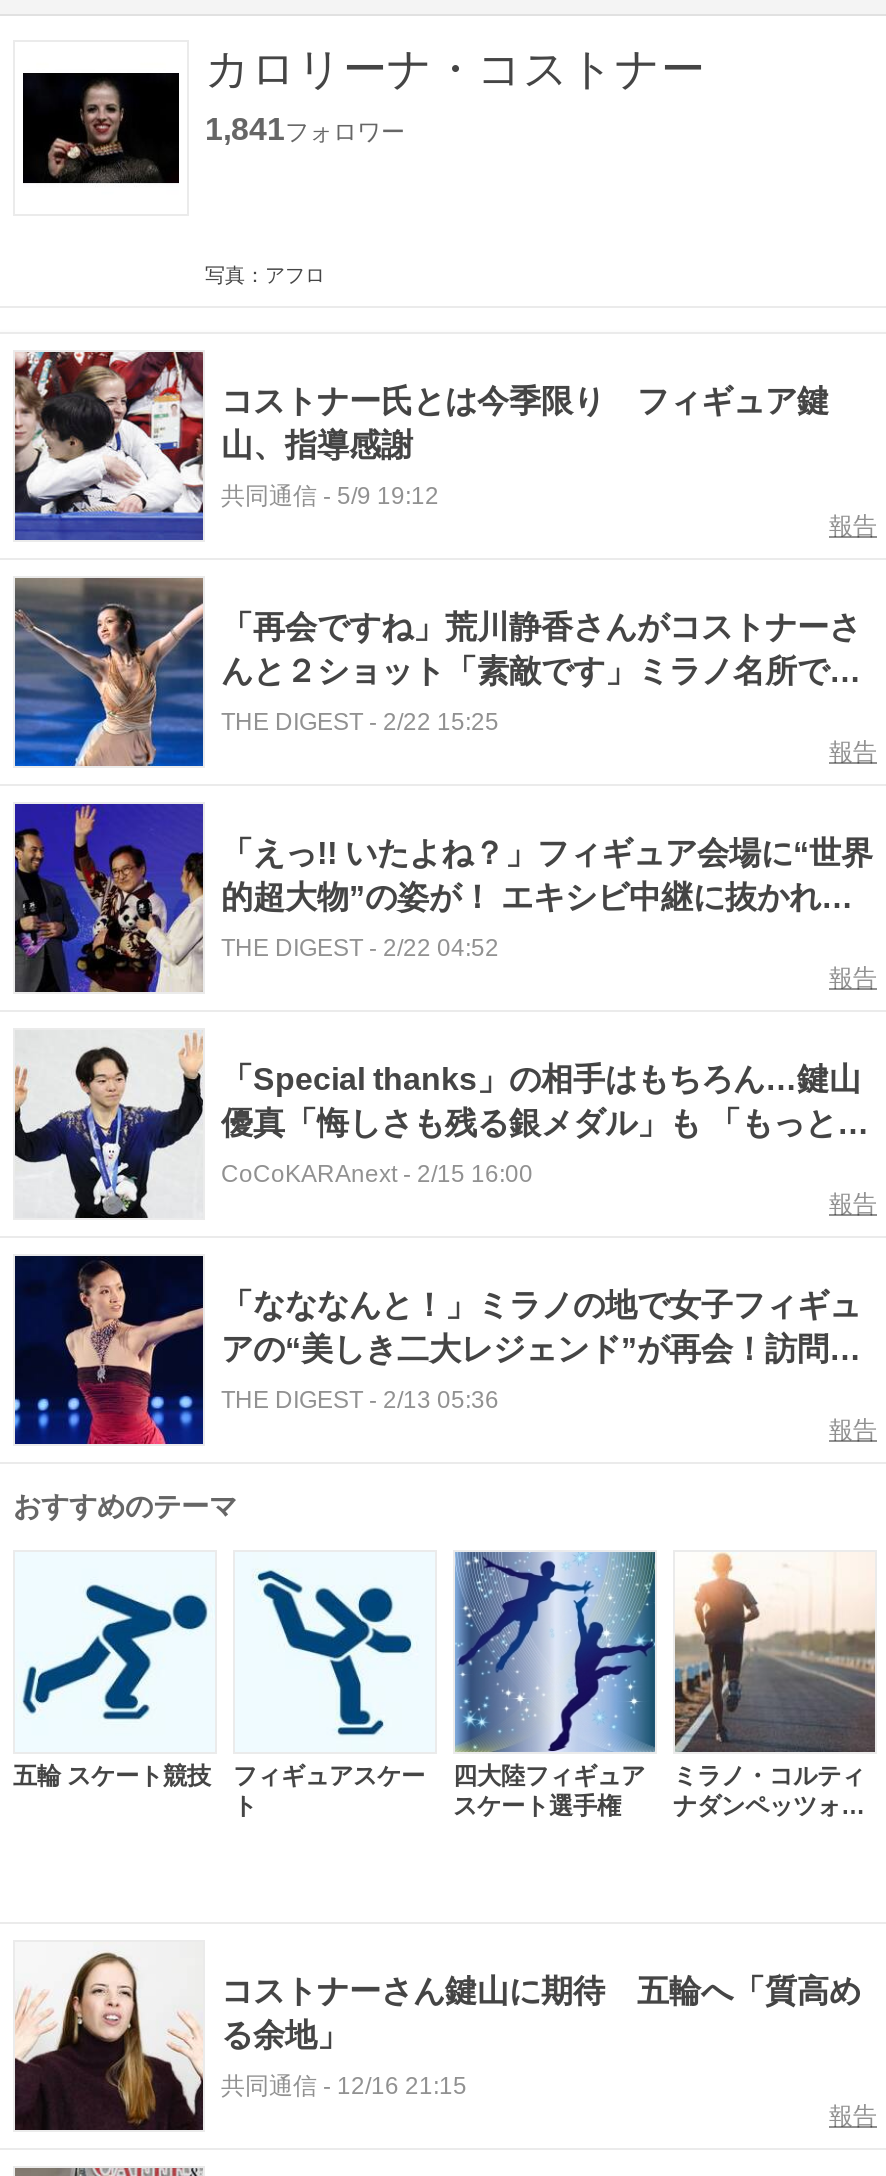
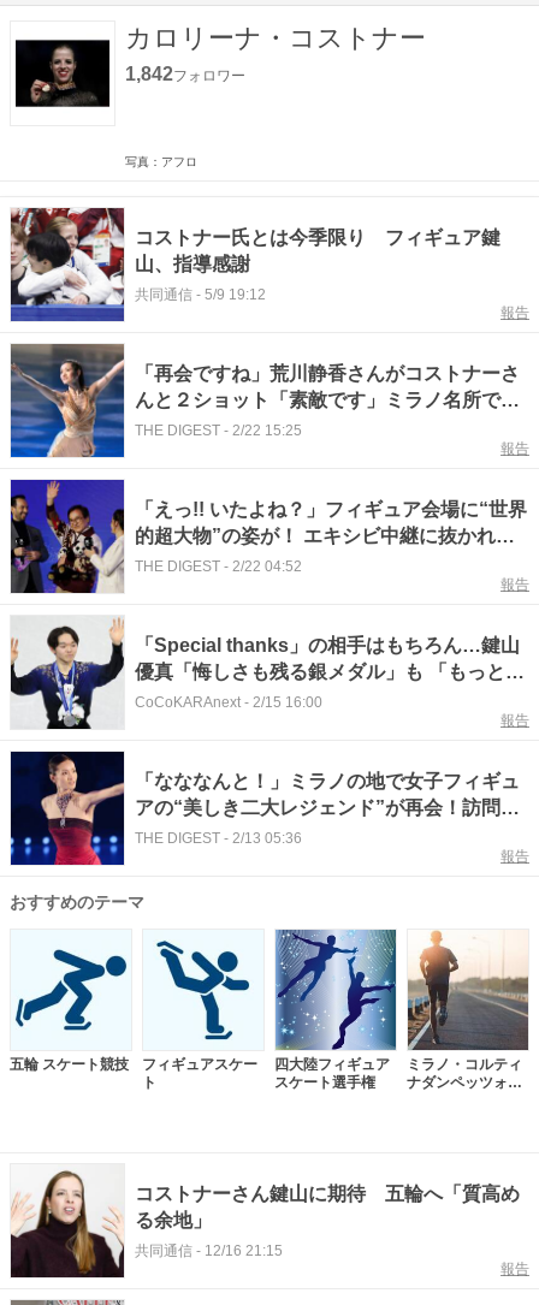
[205,112,405,146] 1,841フォロワー -> [125,64,245,84] 1,842フォロワー

